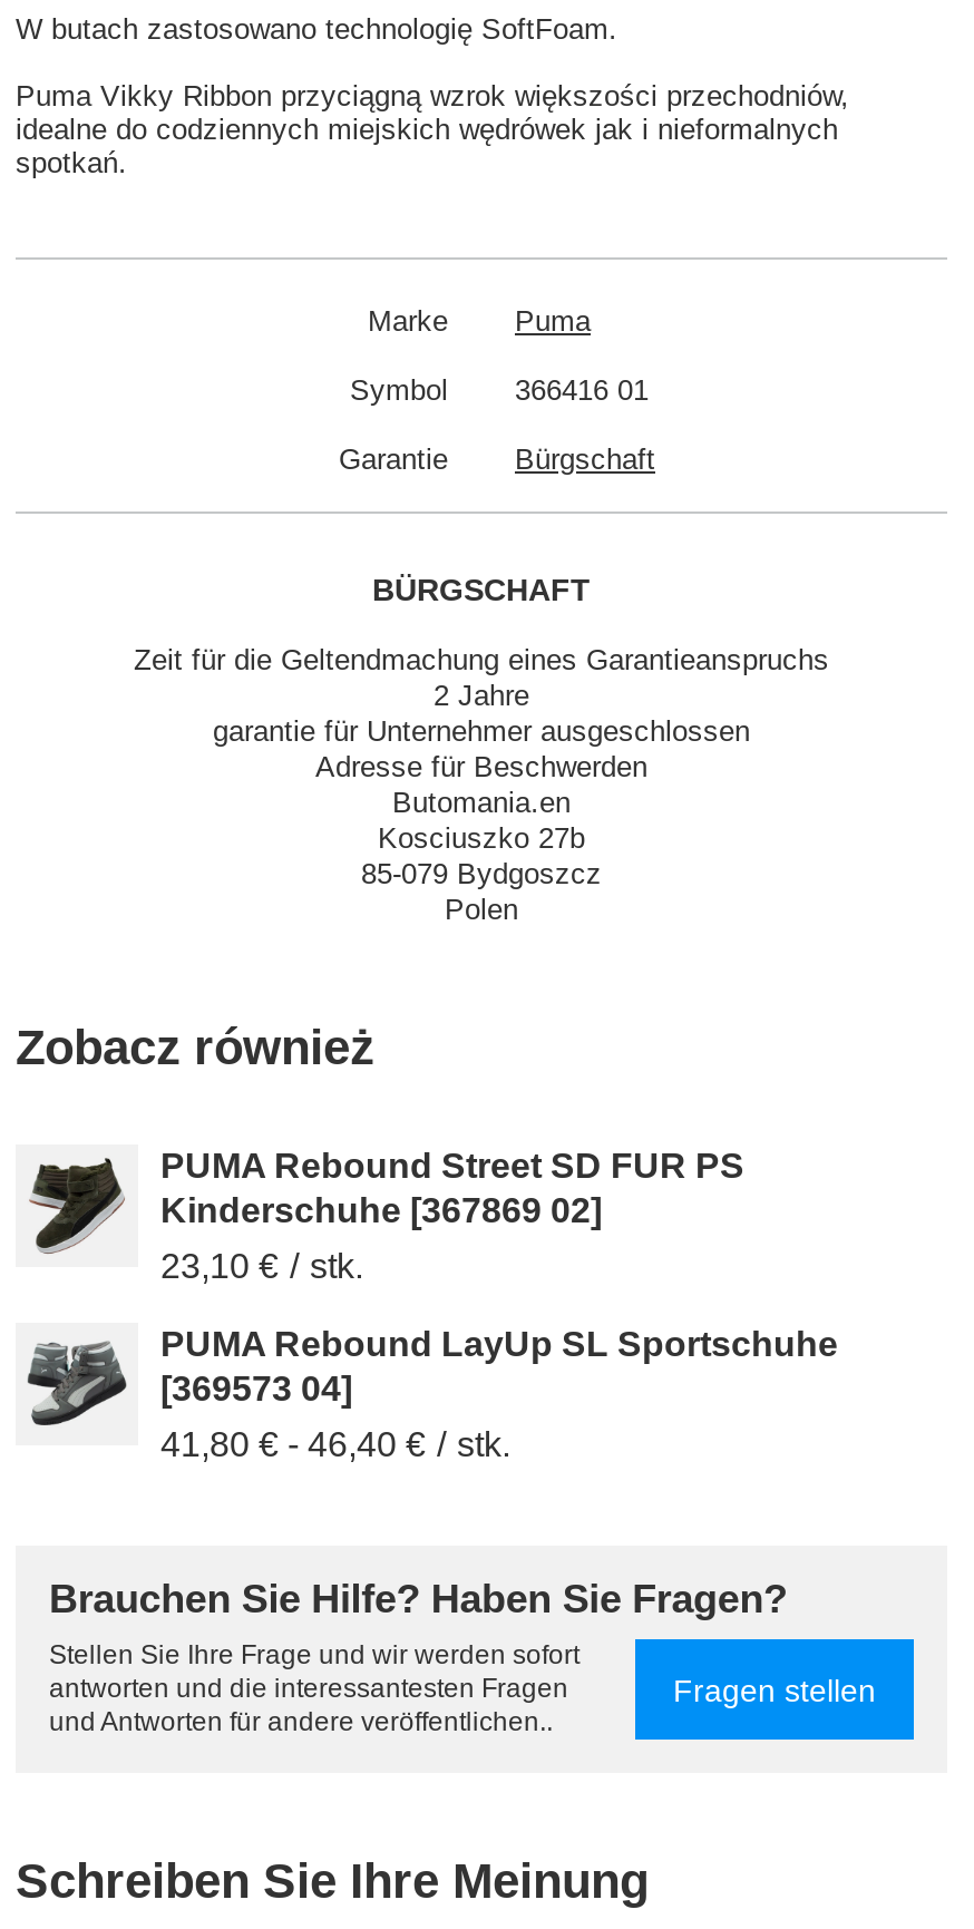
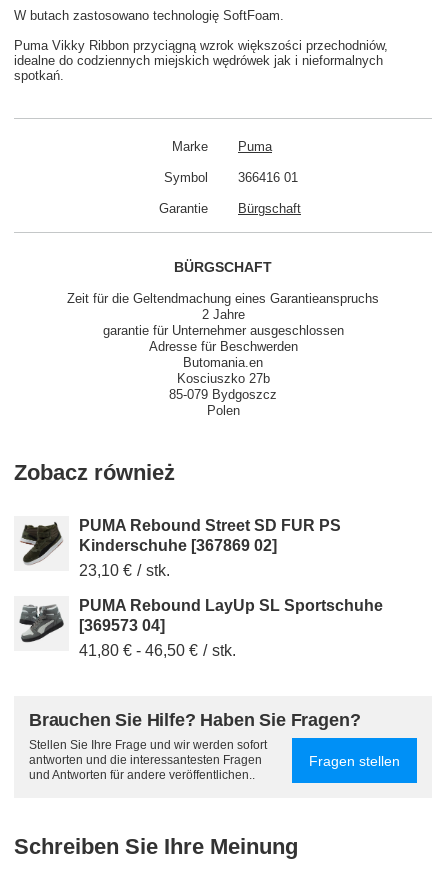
[160,1426,510,1463] 41,80 €- 46,40 € / stk. -> [79,642,236,659] 41,80 €- 46,50 € / stk.

